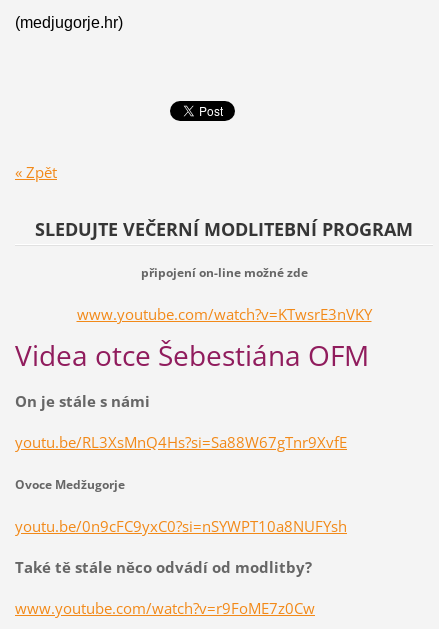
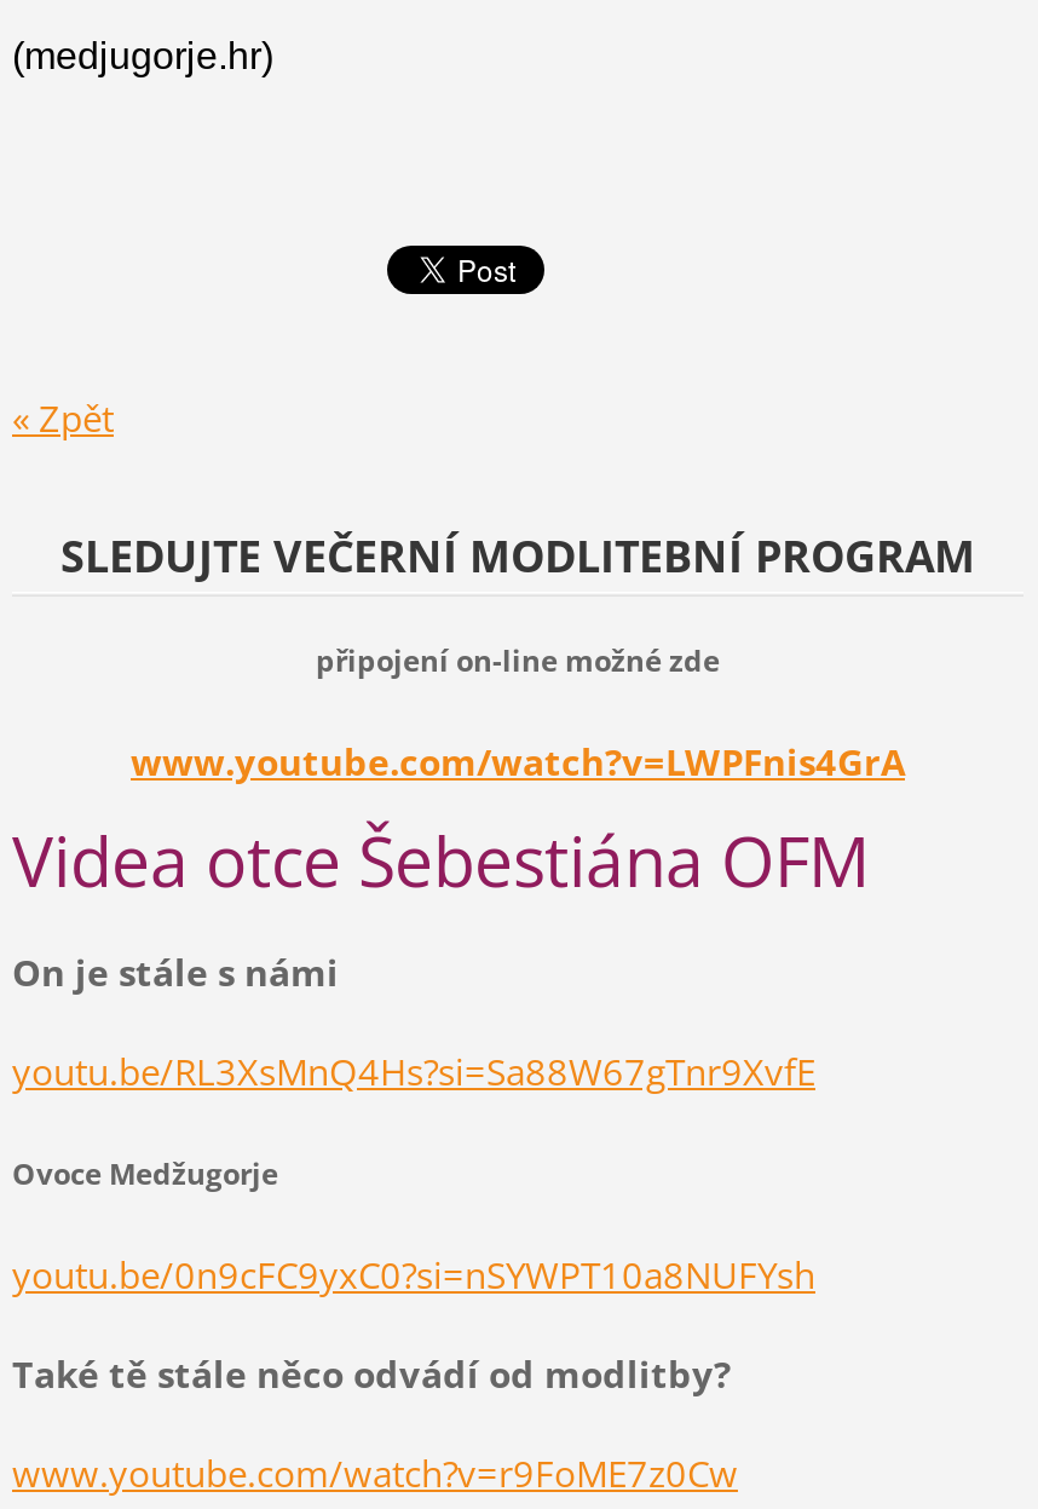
[76,304,371,324] www.youtube.com/watch?v=KTwsrE3nVKY -> [131,738,905,786] www.youtube.com/watch?v=LWPFnis4GrA

